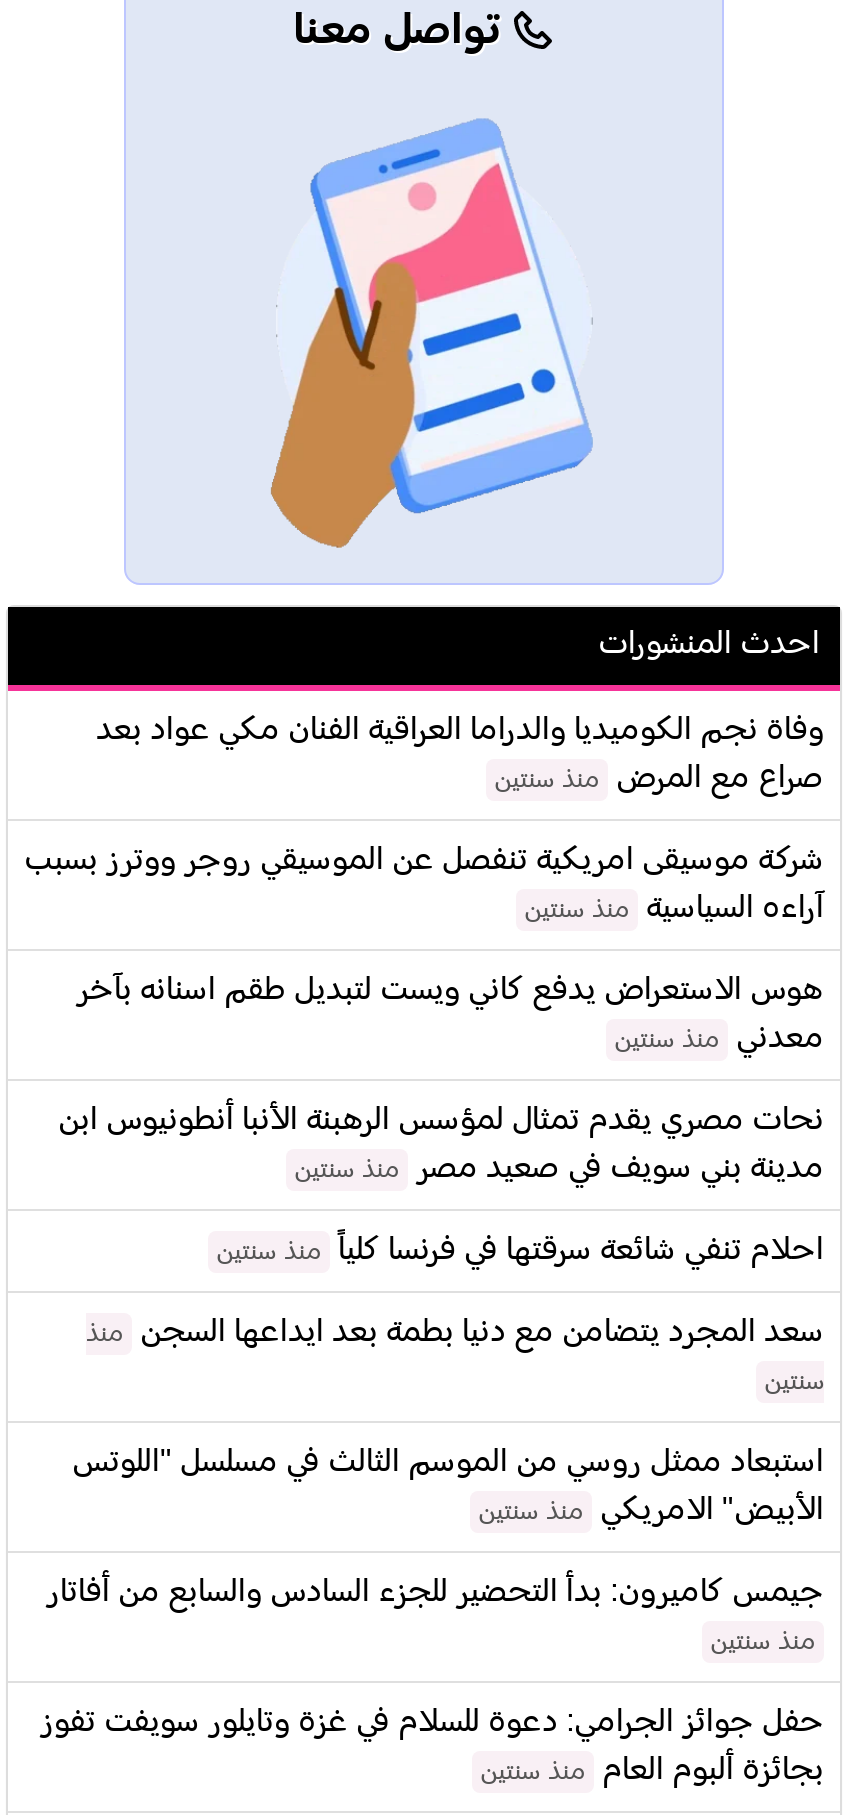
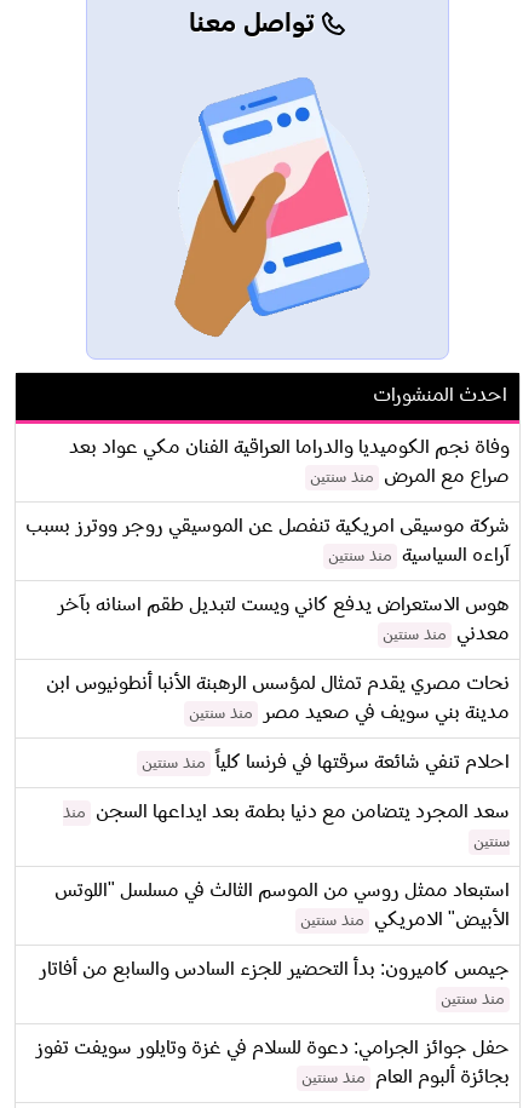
[350,163,558,443] [image] -> [222,105,347,275] [image]

